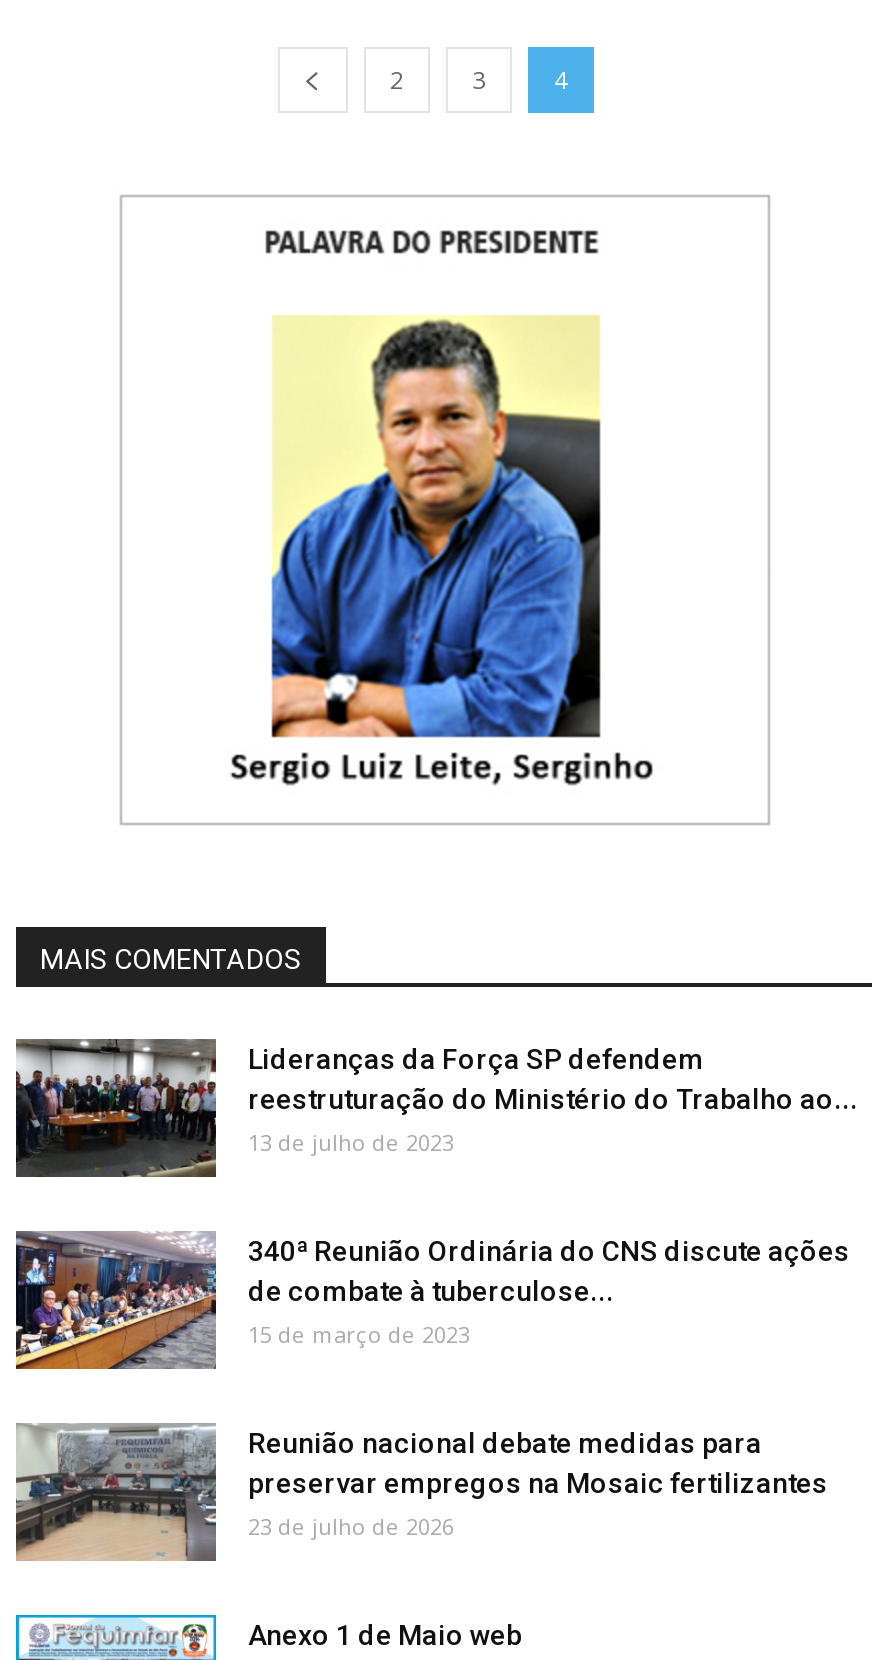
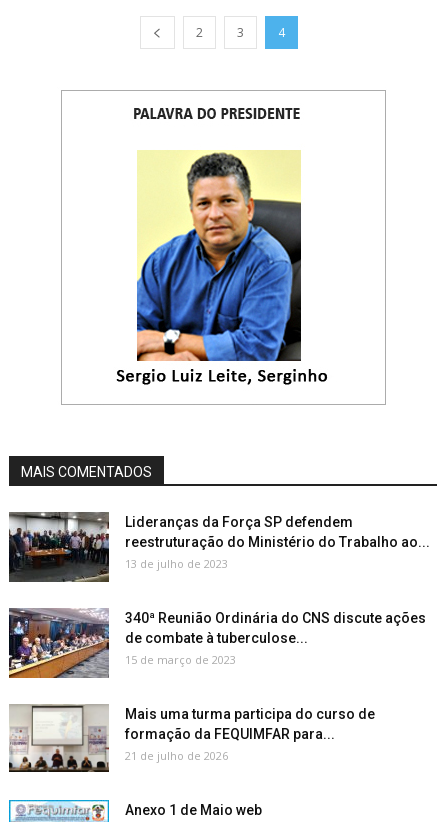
[16,1424,828,1562] [image] | Reunião nacional debate medidas para | preservar empregos na Mosaic fertilizantes | 23 de julho de 2026 -> [9,705,375,773] [image] | Mais uma turma participa do curso de | formação da FEQUIMFAR para... | 21 de julho de 2026

